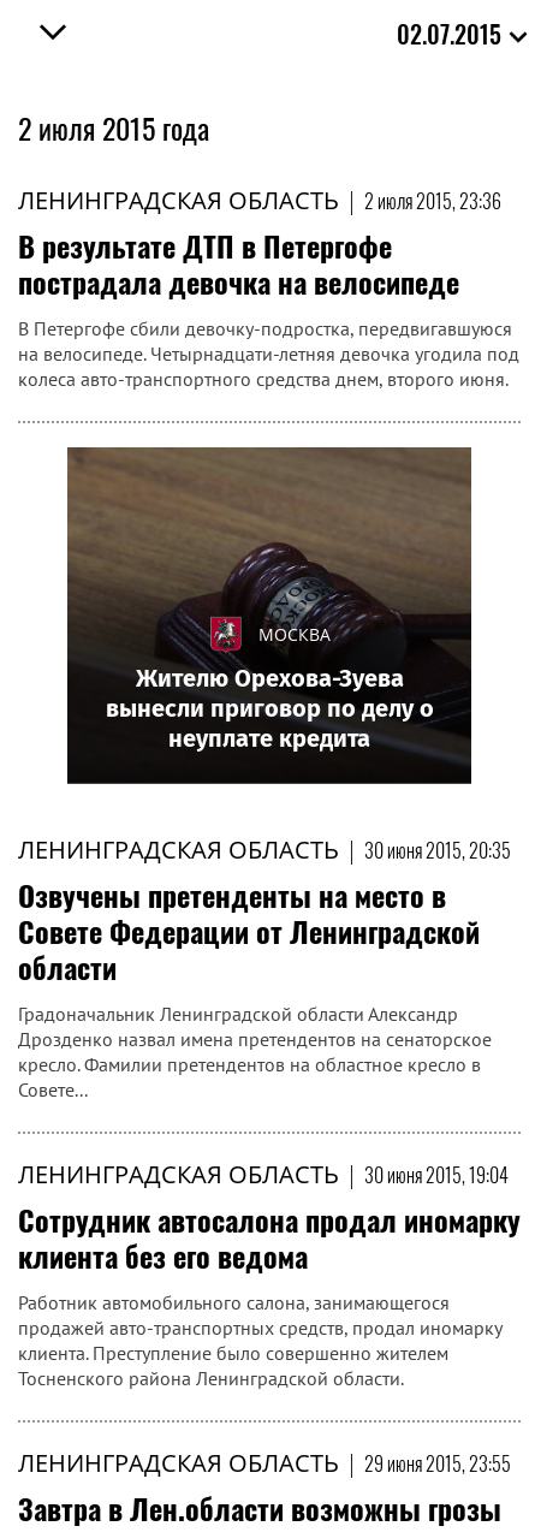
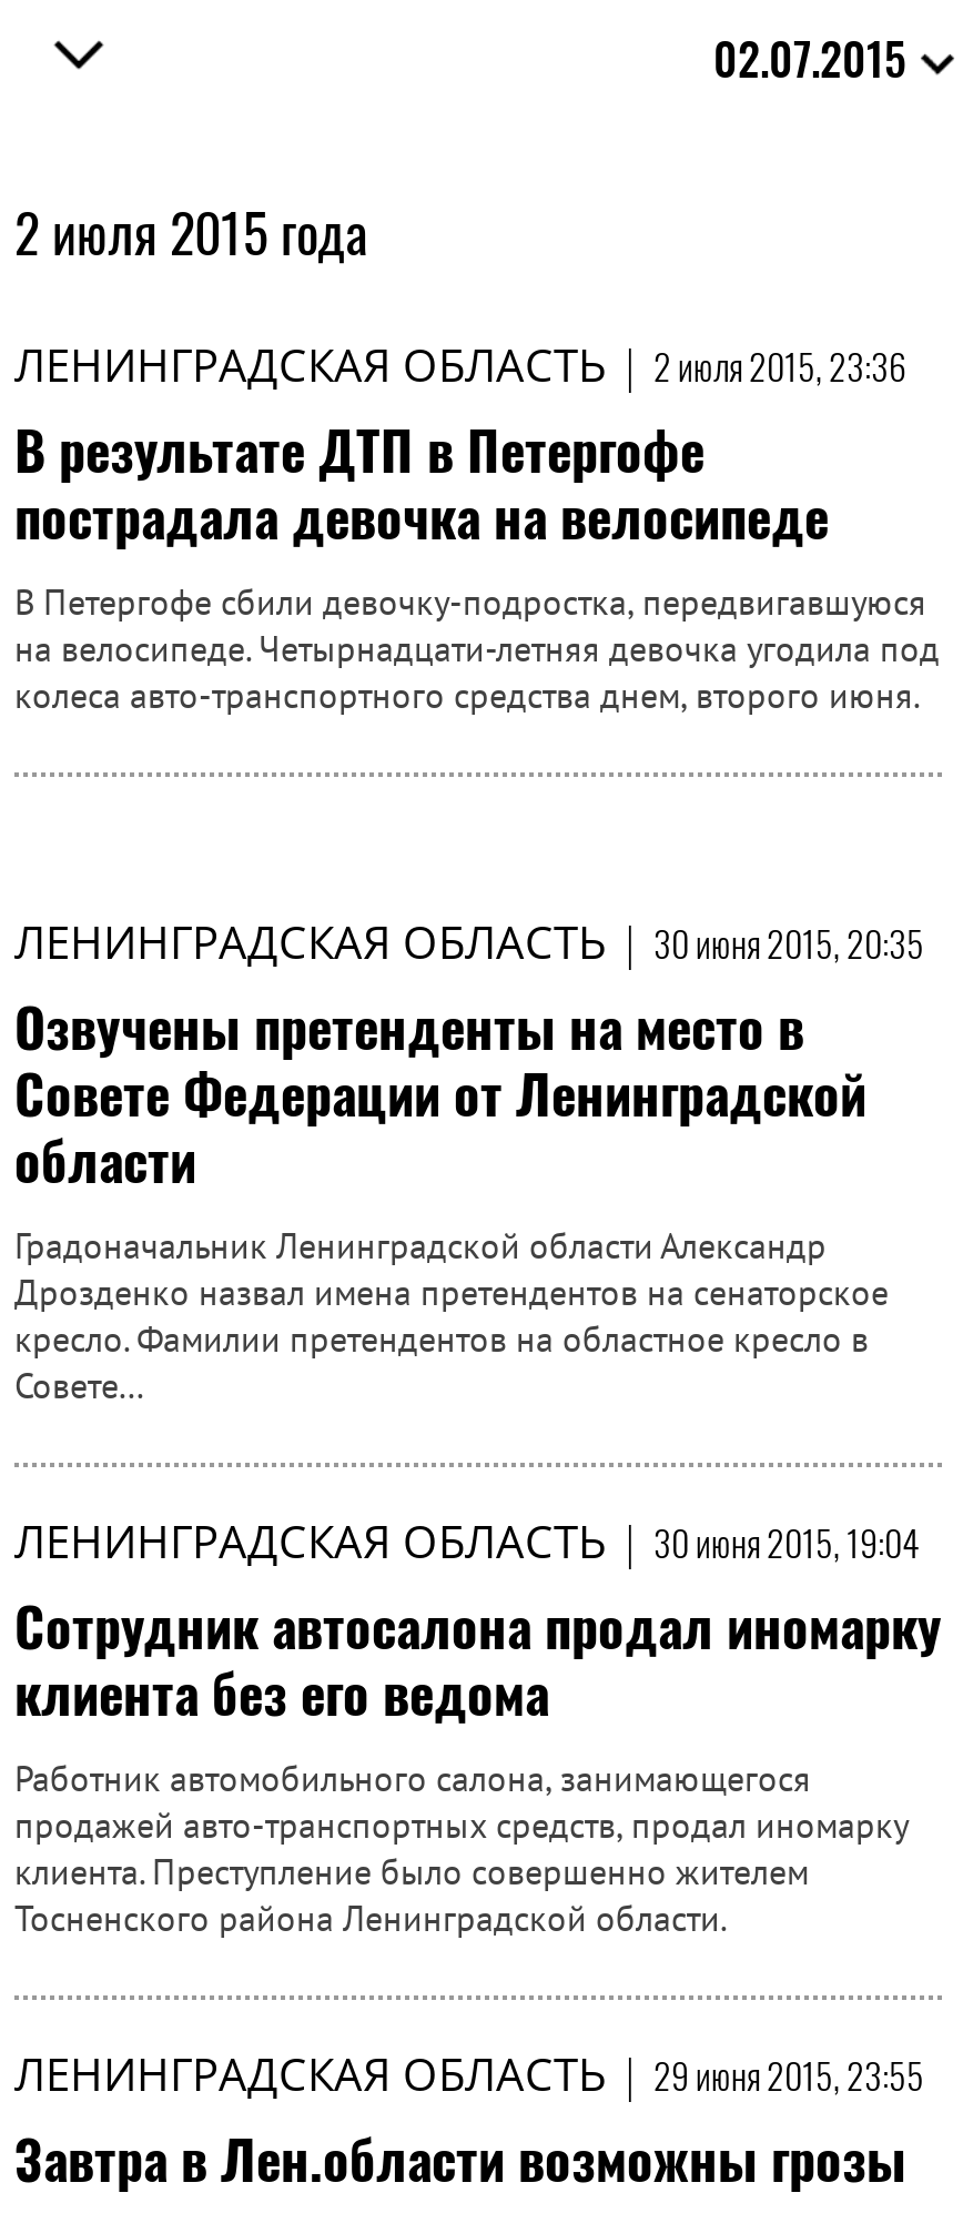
[66,446,472,785] [image] | МОСКВА | Жителю Орехова-Зуева | вынесли приговор по делу о | неуплате кредита -> none

